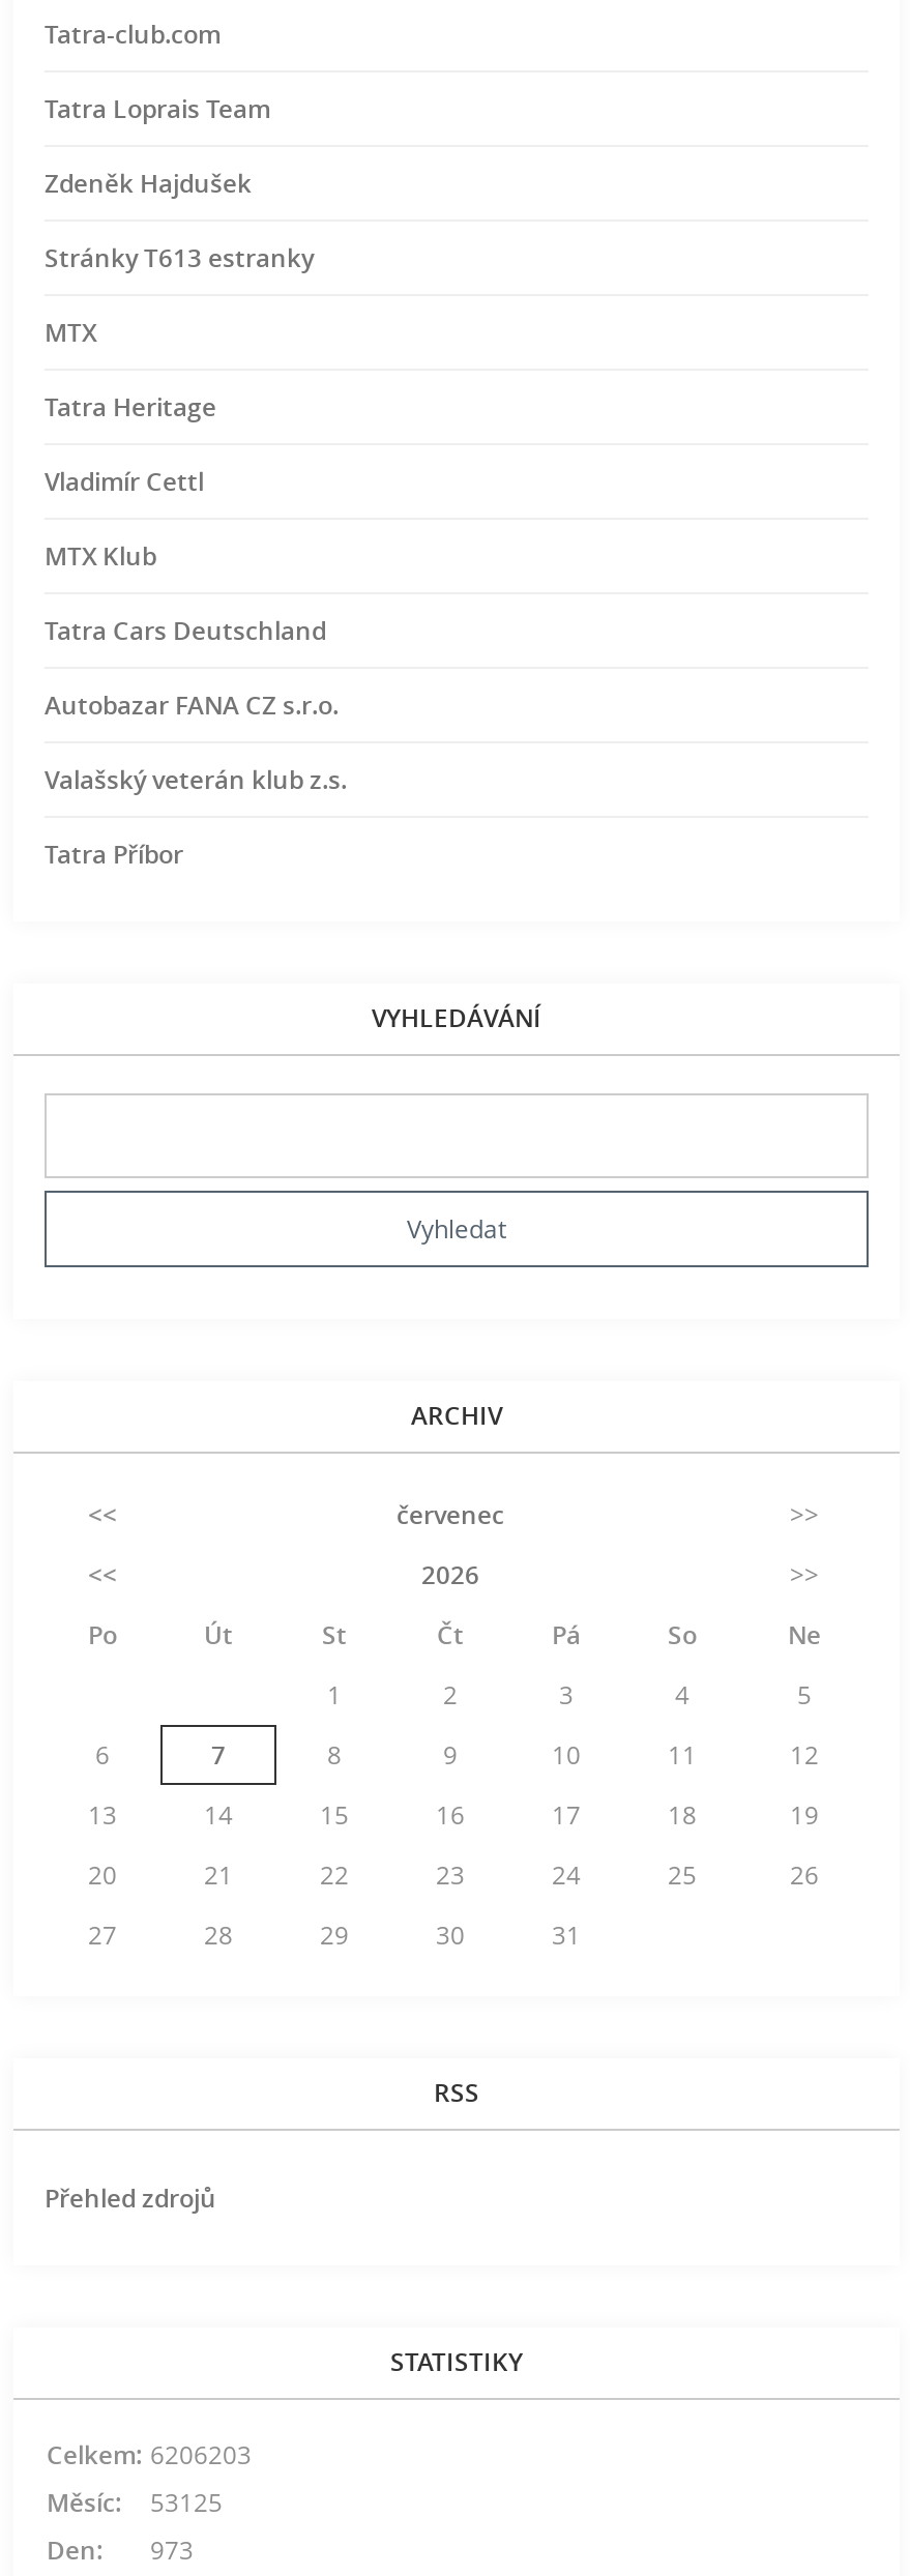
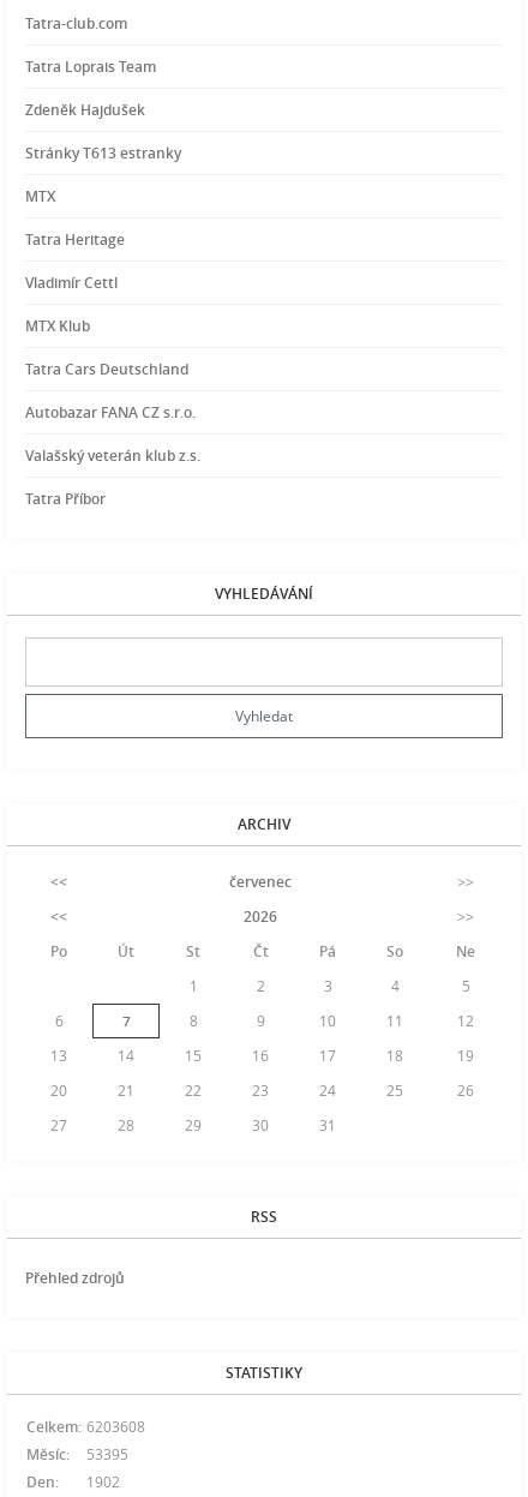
[47,2438,252,2473] Celkem: 6206203 -> [26,1417,145,1437] Celkem: 6203608
[47,2485,223,2521] Měsíc: 53125 -> [26,1444,128,1465] Měsíc: 53395
[47,2533,194,2568] Den: 973 -> [26,1472,120,1492] Den: 1902

